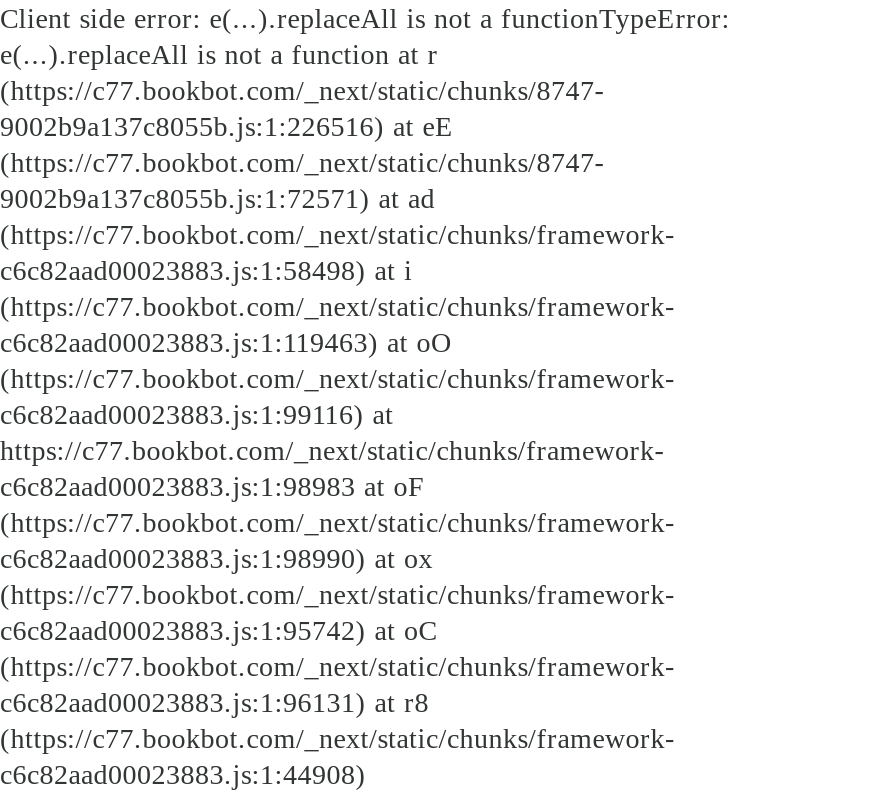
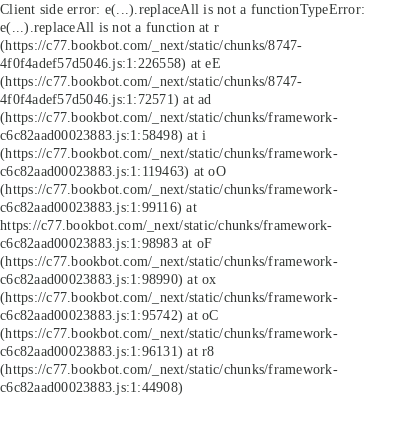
[0,110,454,142] 9002b9a137c8055b.js:1:226516) at eE -> [0,55,221,71] 4f0f4adef57d5046.js:1:226558) at eE
[0,182,435,214] 9002b9a137c8055b.js:1:72571) at ad -> [0,91,211,107] 4f0f4adef57d5046.js:1:72571) at ad

